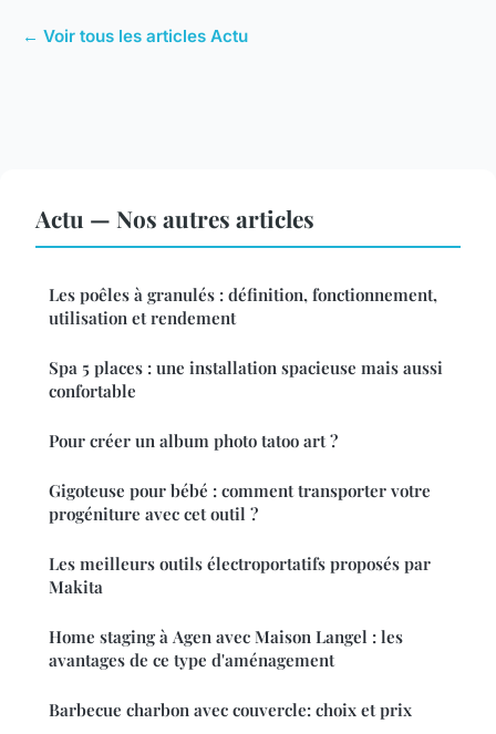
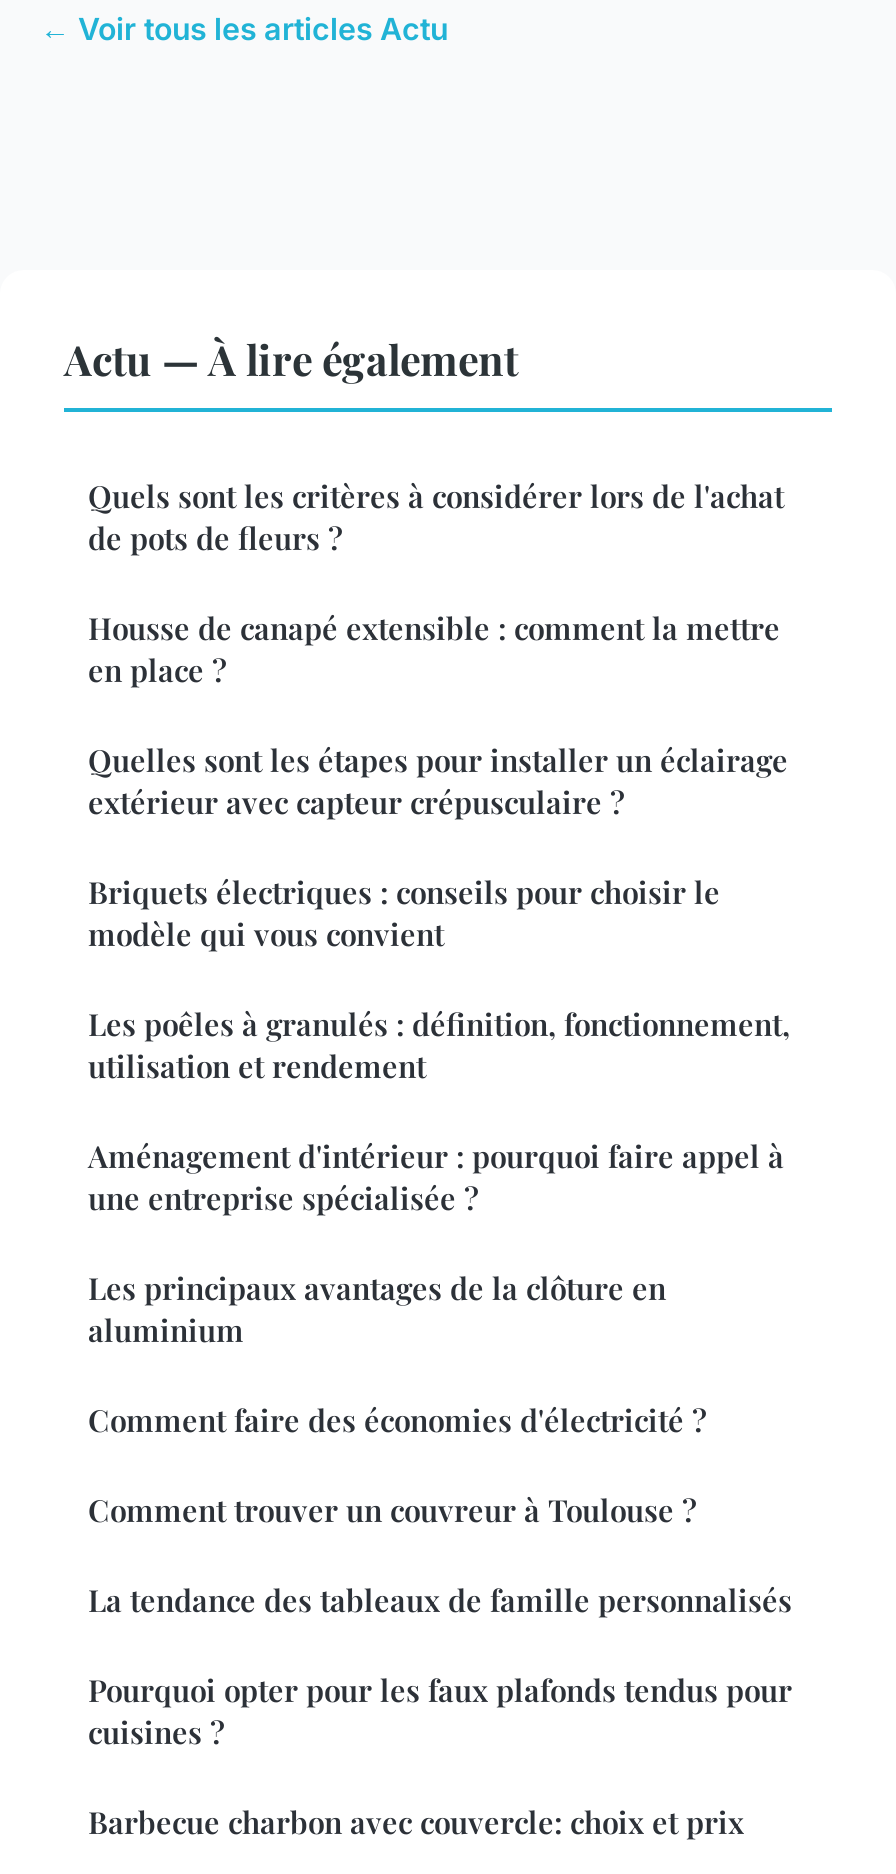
[35,202,314,233] Actu — Nos autres articles -> [64,329,788,953] Actu — À lire également | Quels sont les critères à considérer lors de l'achat | de pots de fleurs ? | Housse de canapé extensible : comment la mettre | en place ? | Quelles sont les étapes pour installer un éclairage | extérieur avec capteur crépusculaire ? | Briquets électriques : conseils pour choisir le | modèle qui vous convient
[49,356,443,671] Spa 5 places : une installation spacieuse mais aussi | confortable | Pour créer un album photo tatoo art ? | Gigoteuse pour bébé : comment transporter votre | progéniture avec cet outil ? | Les meilleurs outils électroportatifs proposés par | Makita | Home staging à Agen avec Maison Langel : les | avantages de ce type d'aménagement -> [88,1135,792,1751] Aménagement d'intérieur : pourquoi faire appel à | une entreprise spécialisée ? | Les principaux avantages de la clôture en | aluminium | Comment faire des économies d'électricité ? | Comment trouver un couvreur à Toulouse ? | La tendance des tableaux de famille personnalisés | Pourquoi opter pour les faux plafonds tendus pour | cuisines ?

